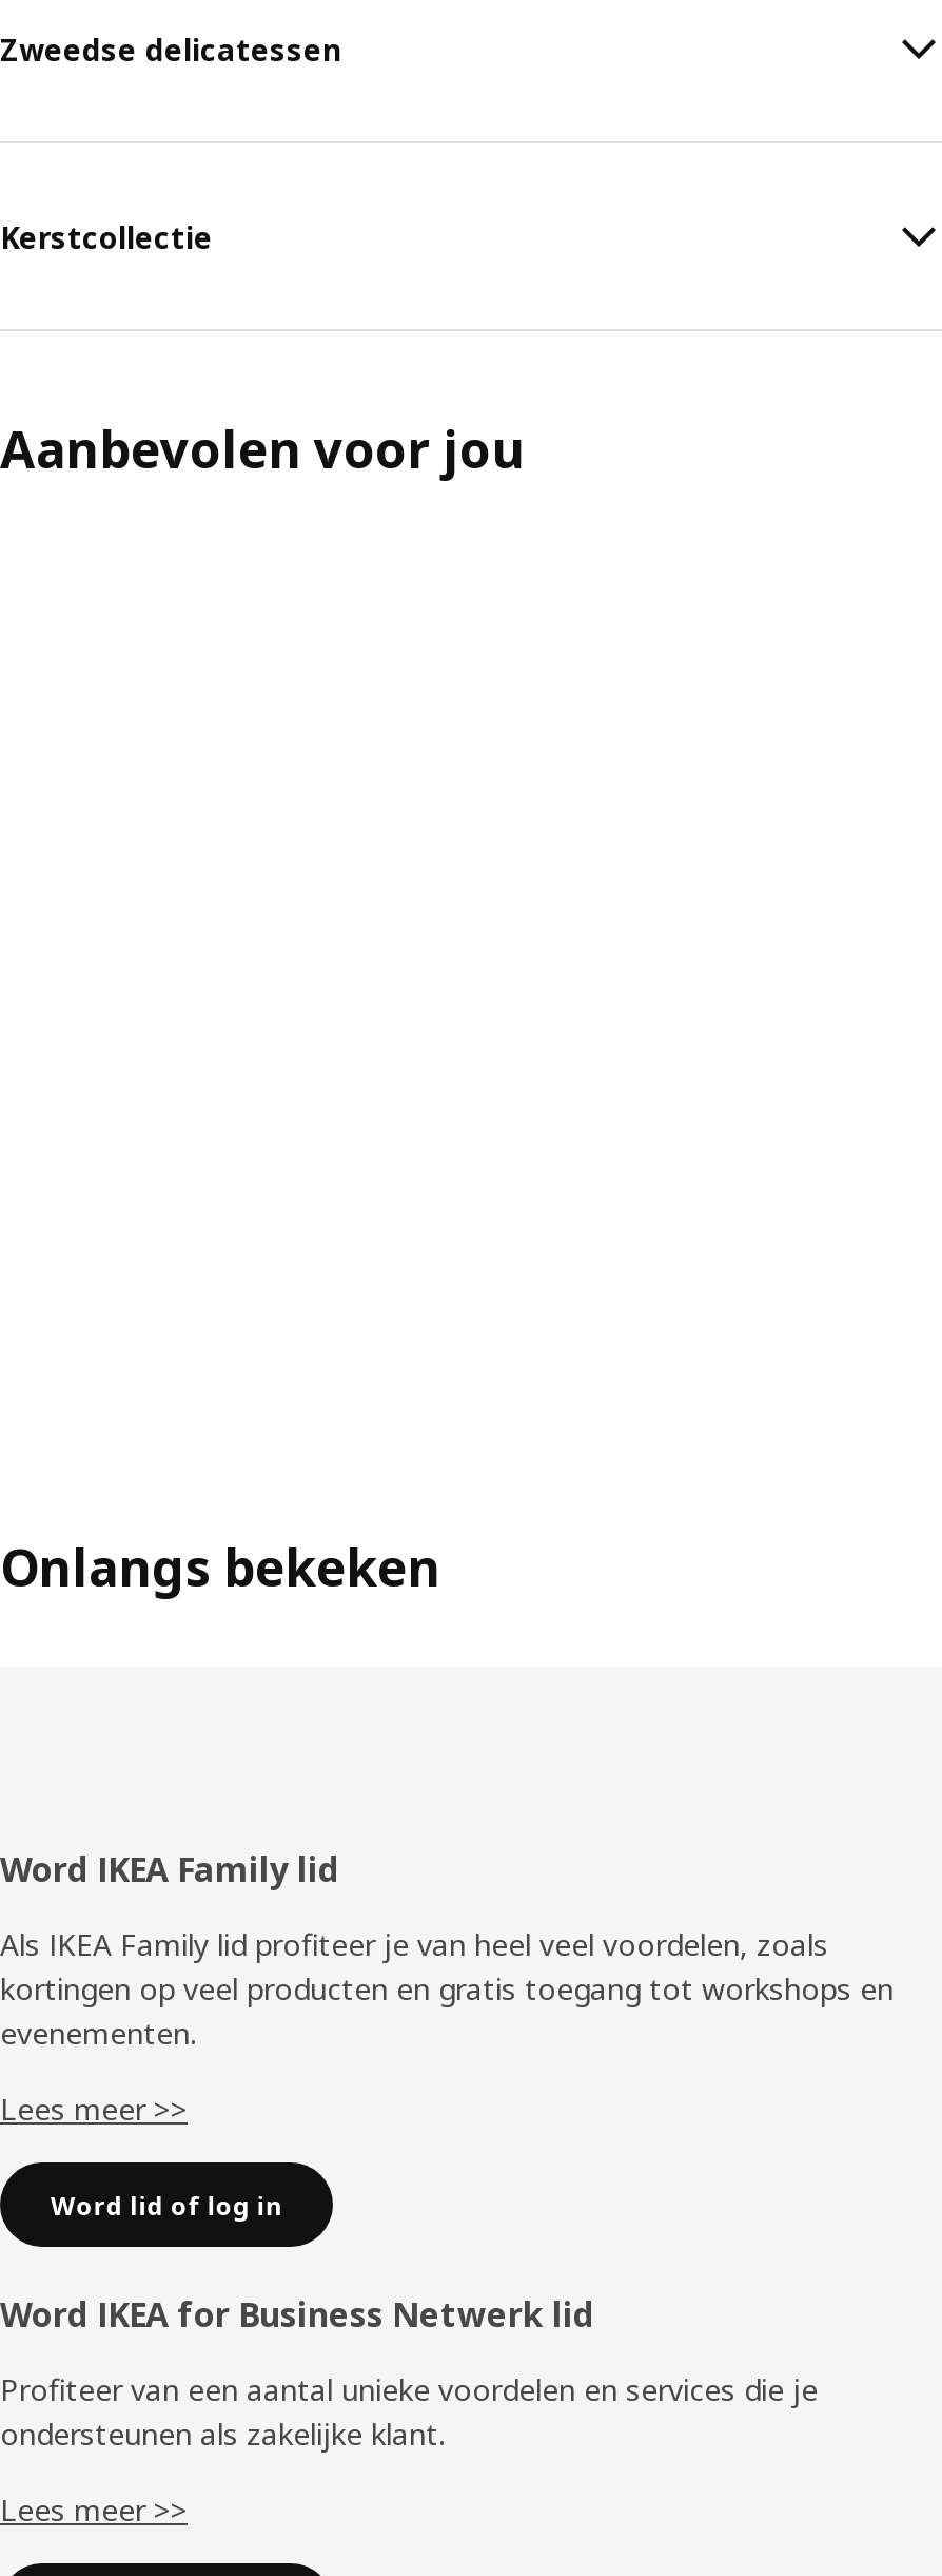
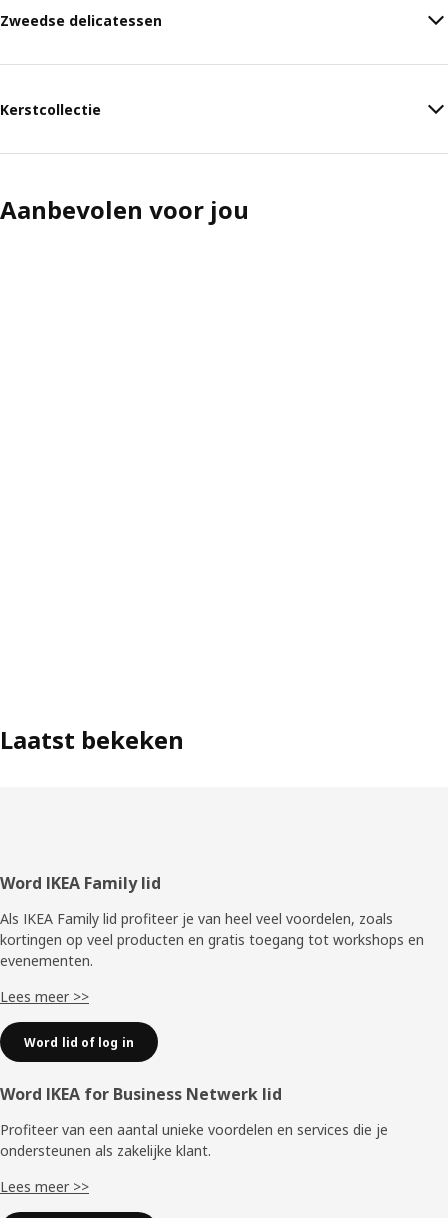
[0,1532,440,1601] Onlangs bekeken -> [0,723,184,756] Laatst bekeken

